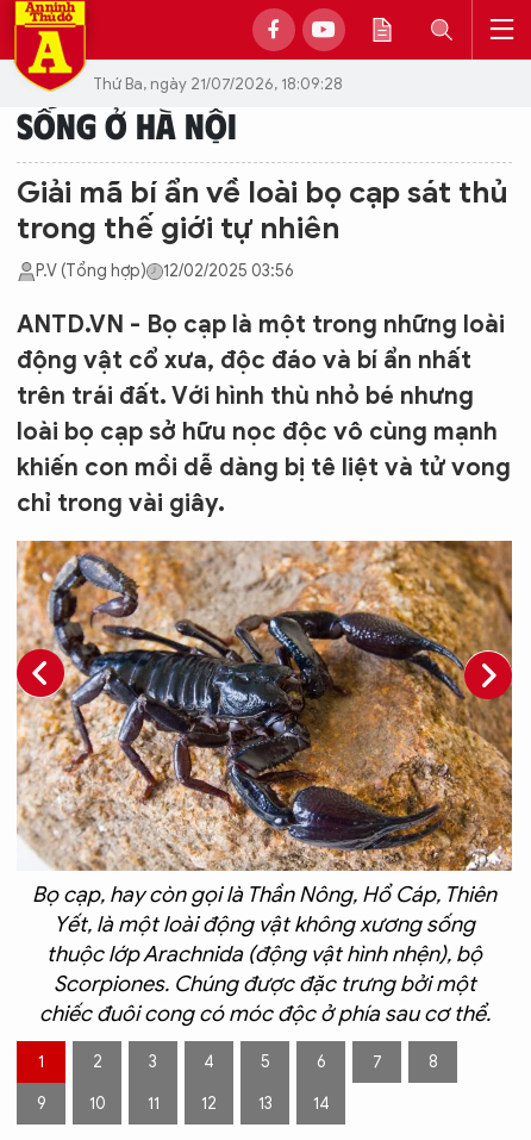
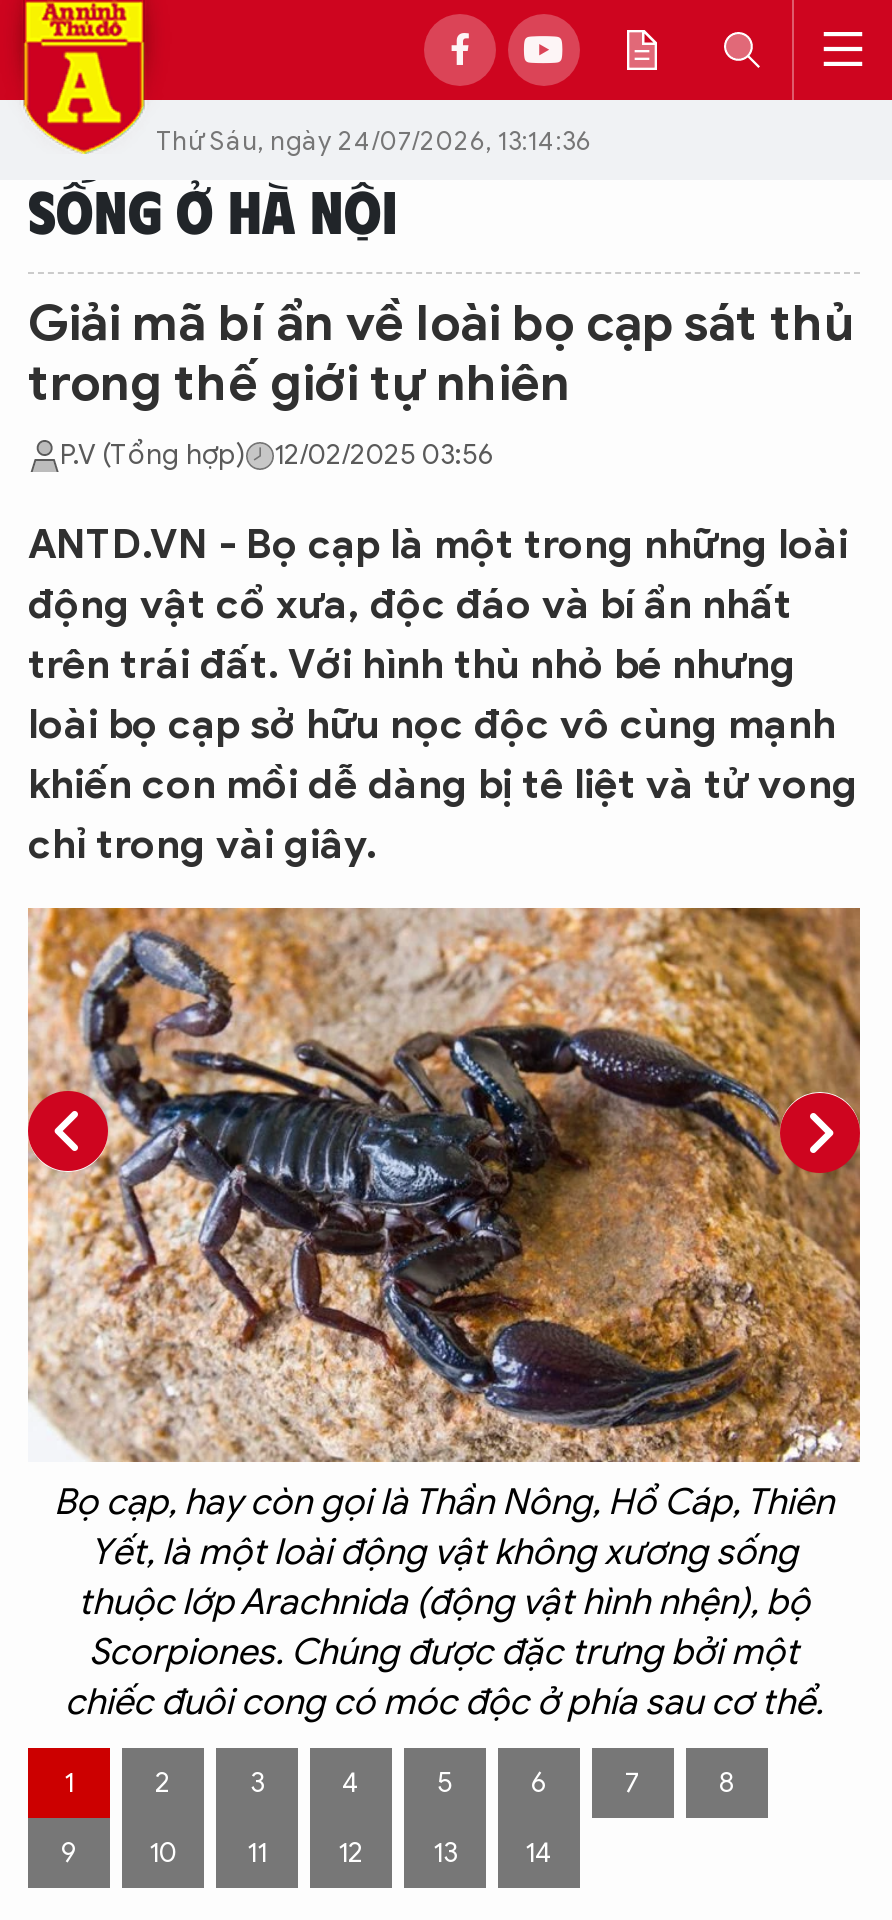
[93,73,343,94] Thứ Ba, ngày 21/07/2026, 18:09:28 -> [156,123,592,157] Thứ Sáu, ngày 24/07/2026, 13:14:36

